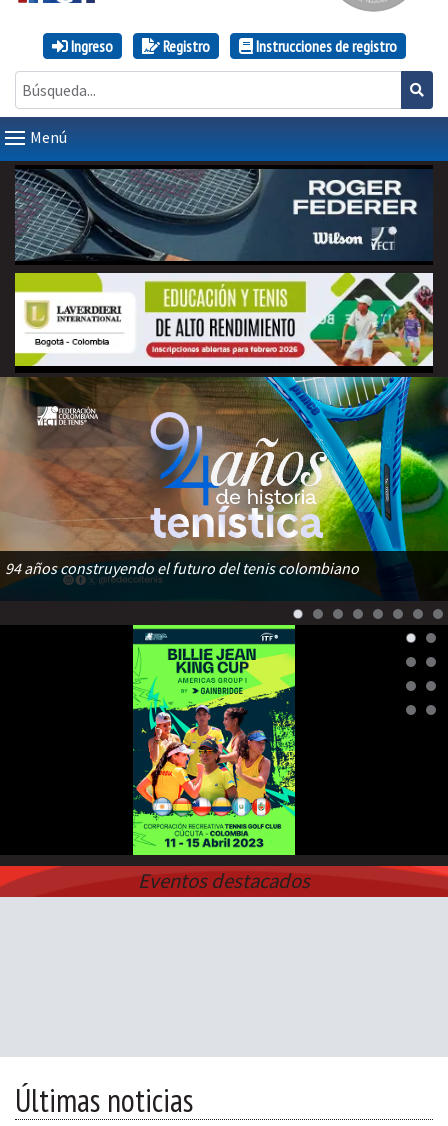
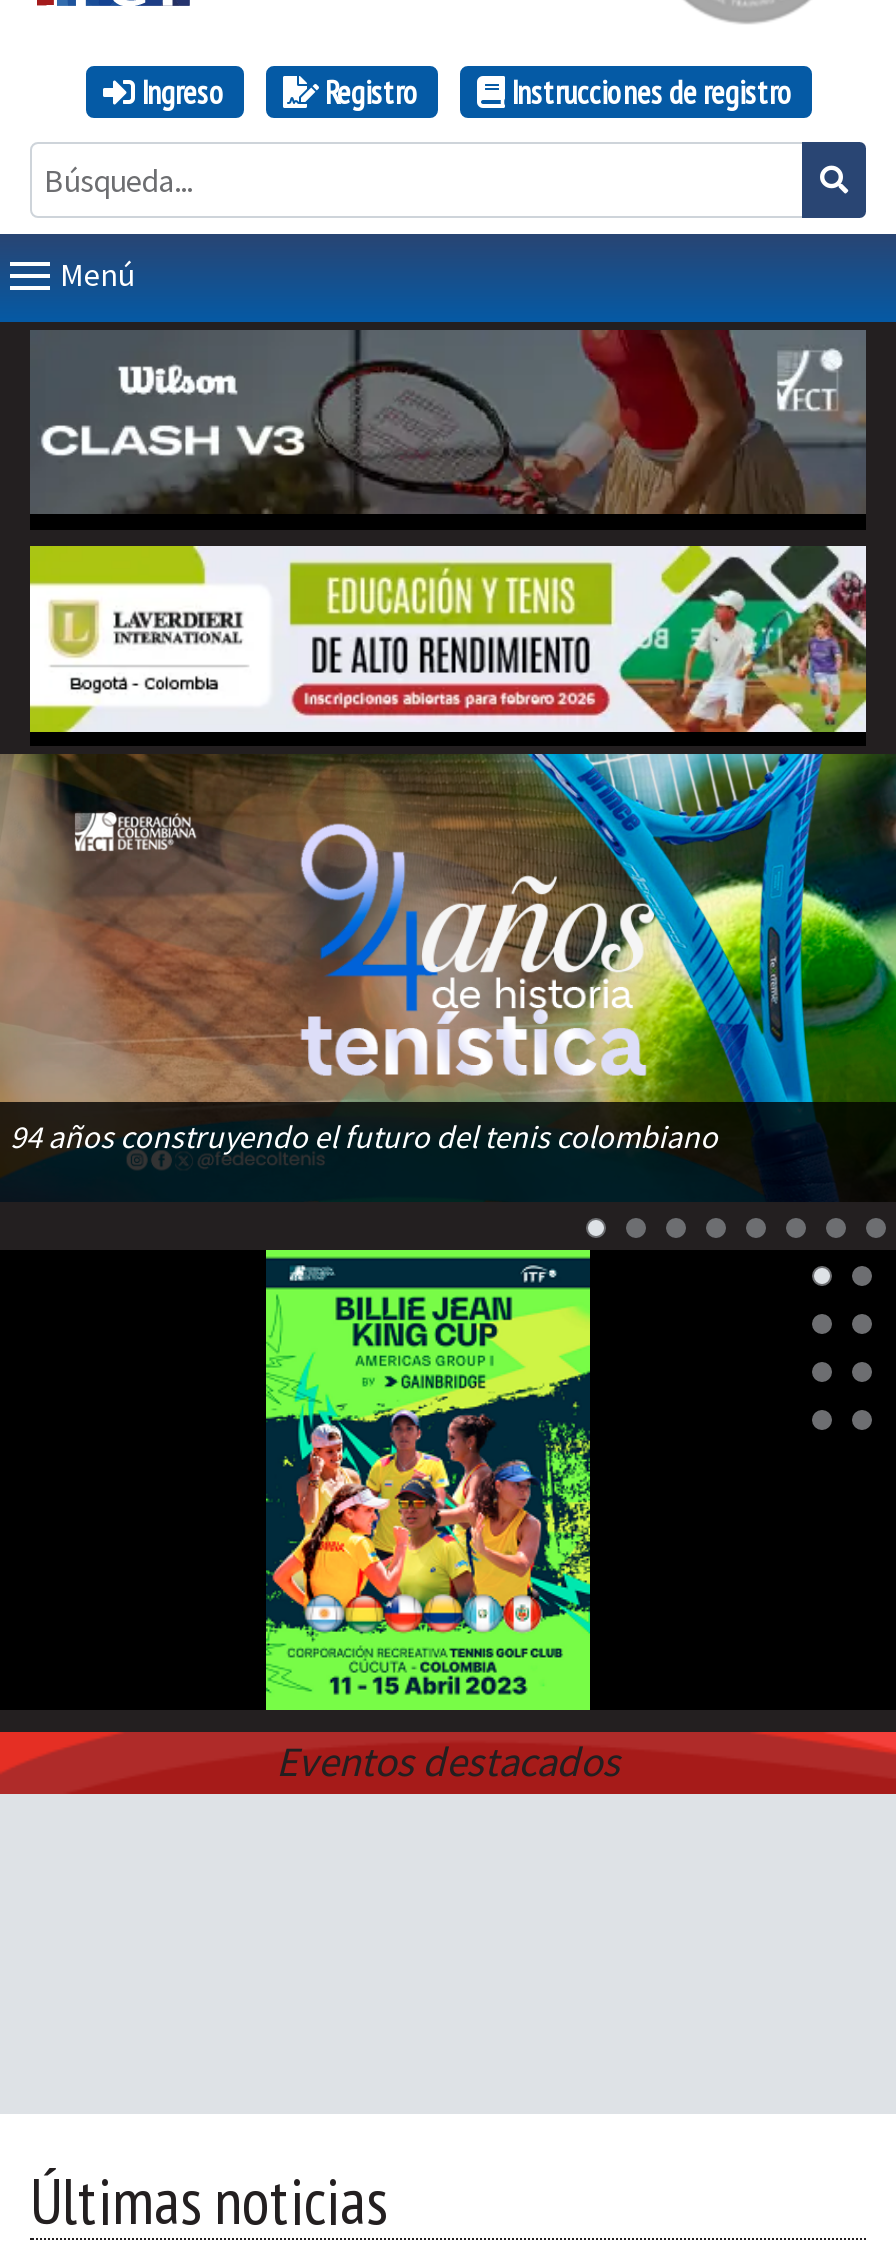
[15,165,433,262] [image] -> [30,330,866,522] [image]

